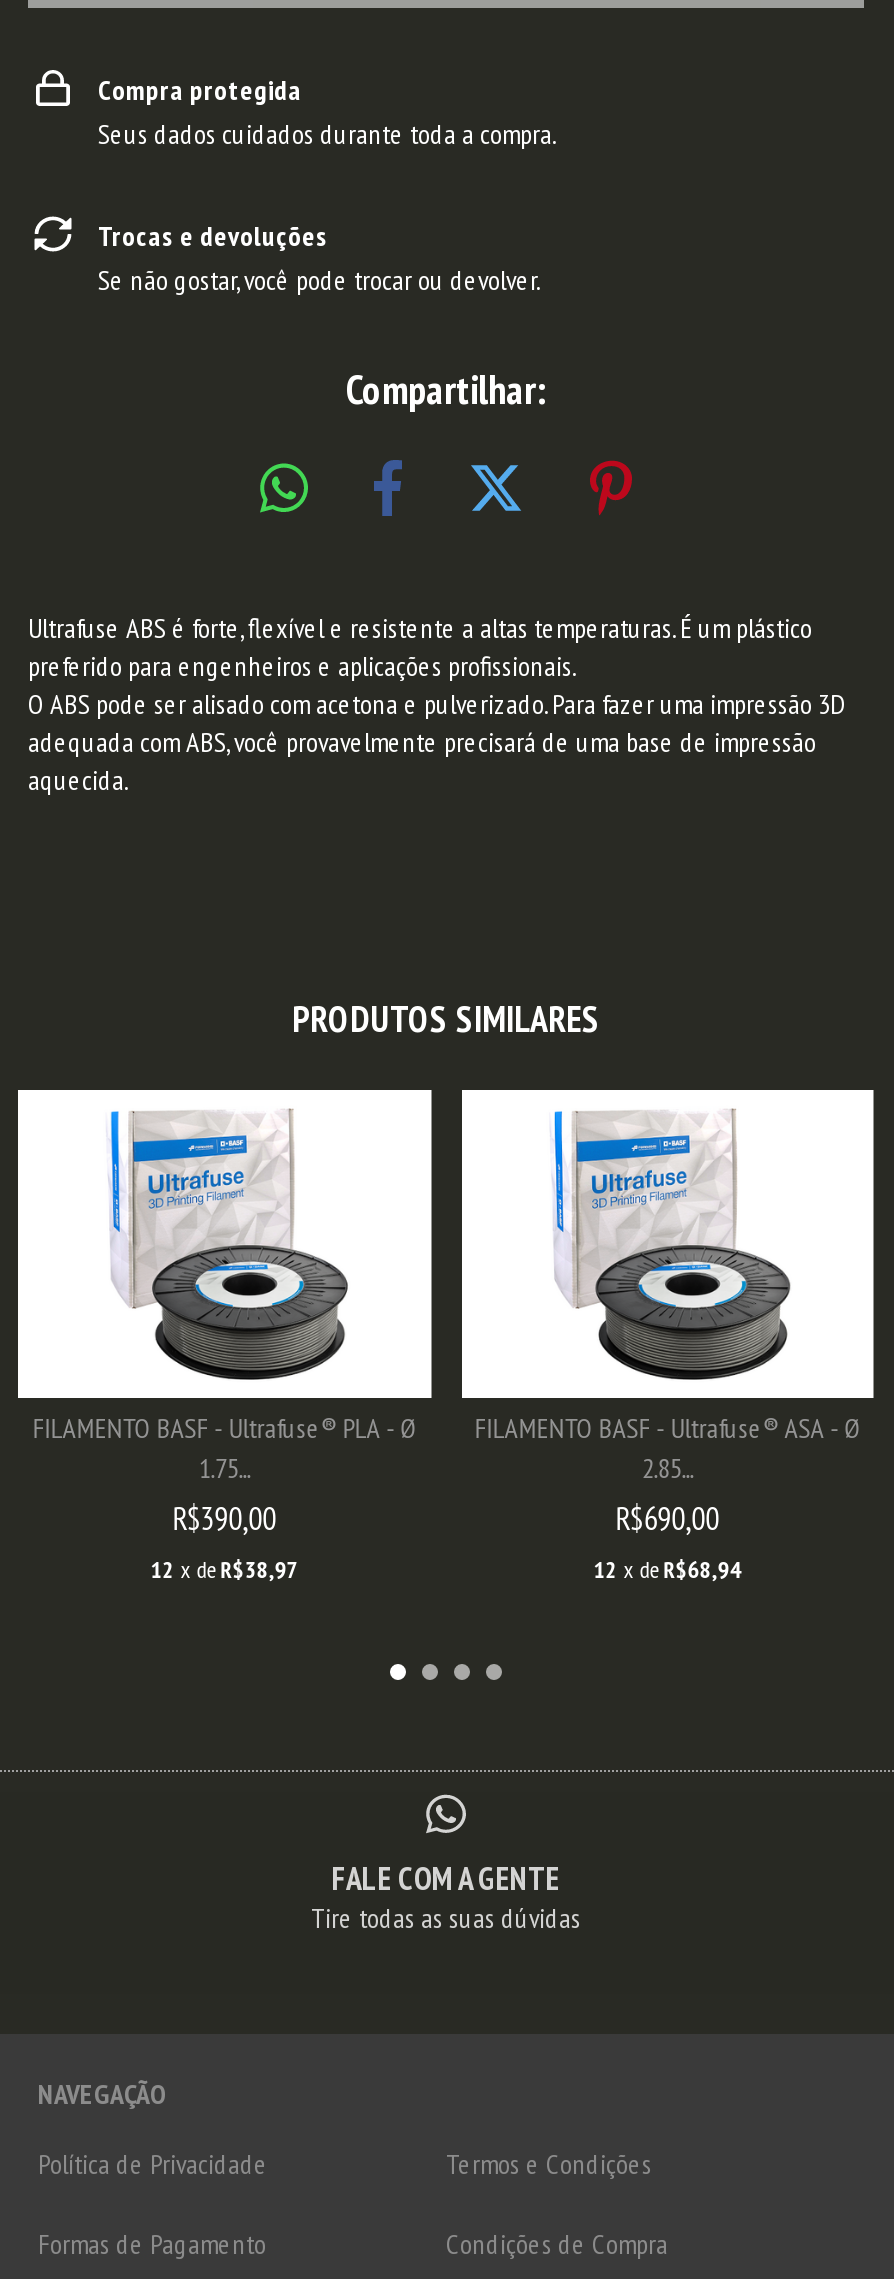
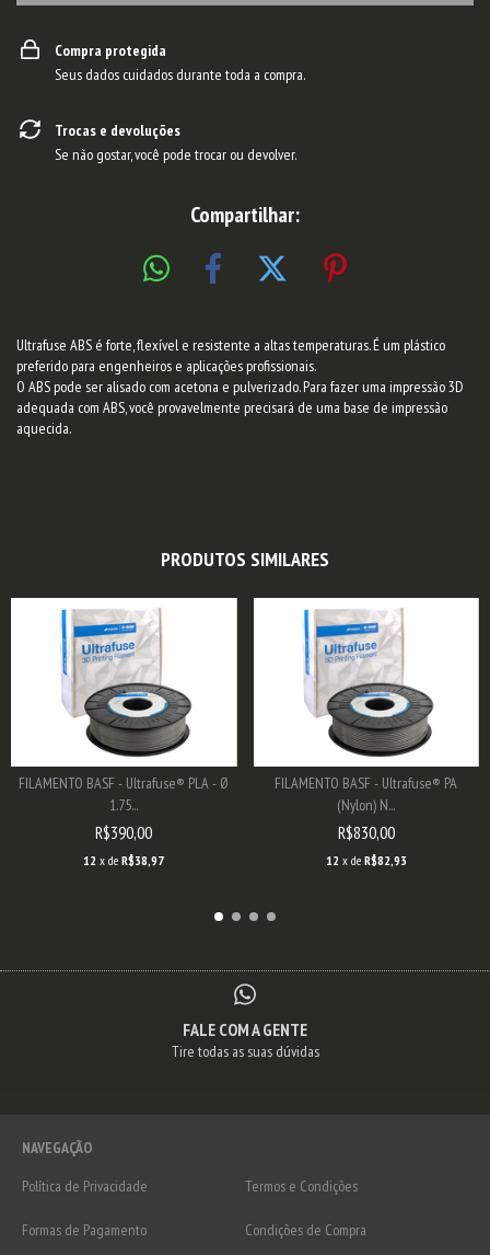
[474,1411,860,1585] FILAMENTO BASF - Ultrafuse® ASA - Ø | 2.85... | R$690,00 | 12 x deR$68,94 -> [275,774,457,869] FILAMENTO BASF - Ultrafuse® PA | (Nylon) N... | R$830,00 | 12 x deR$82,93

